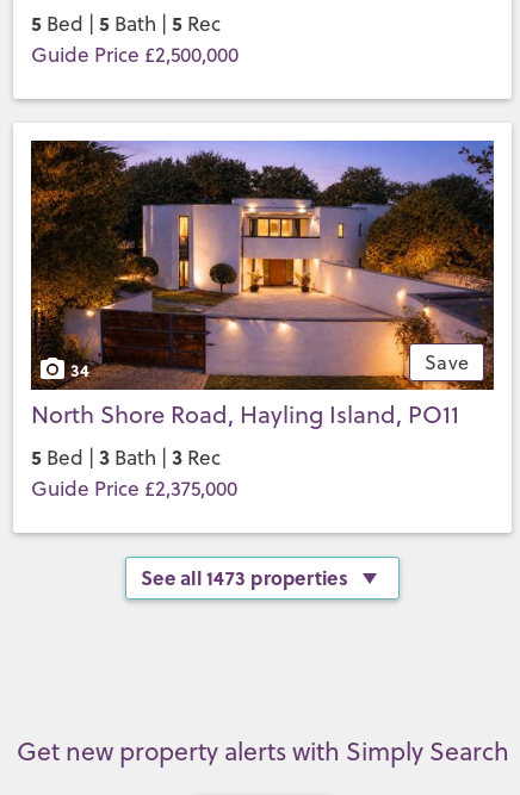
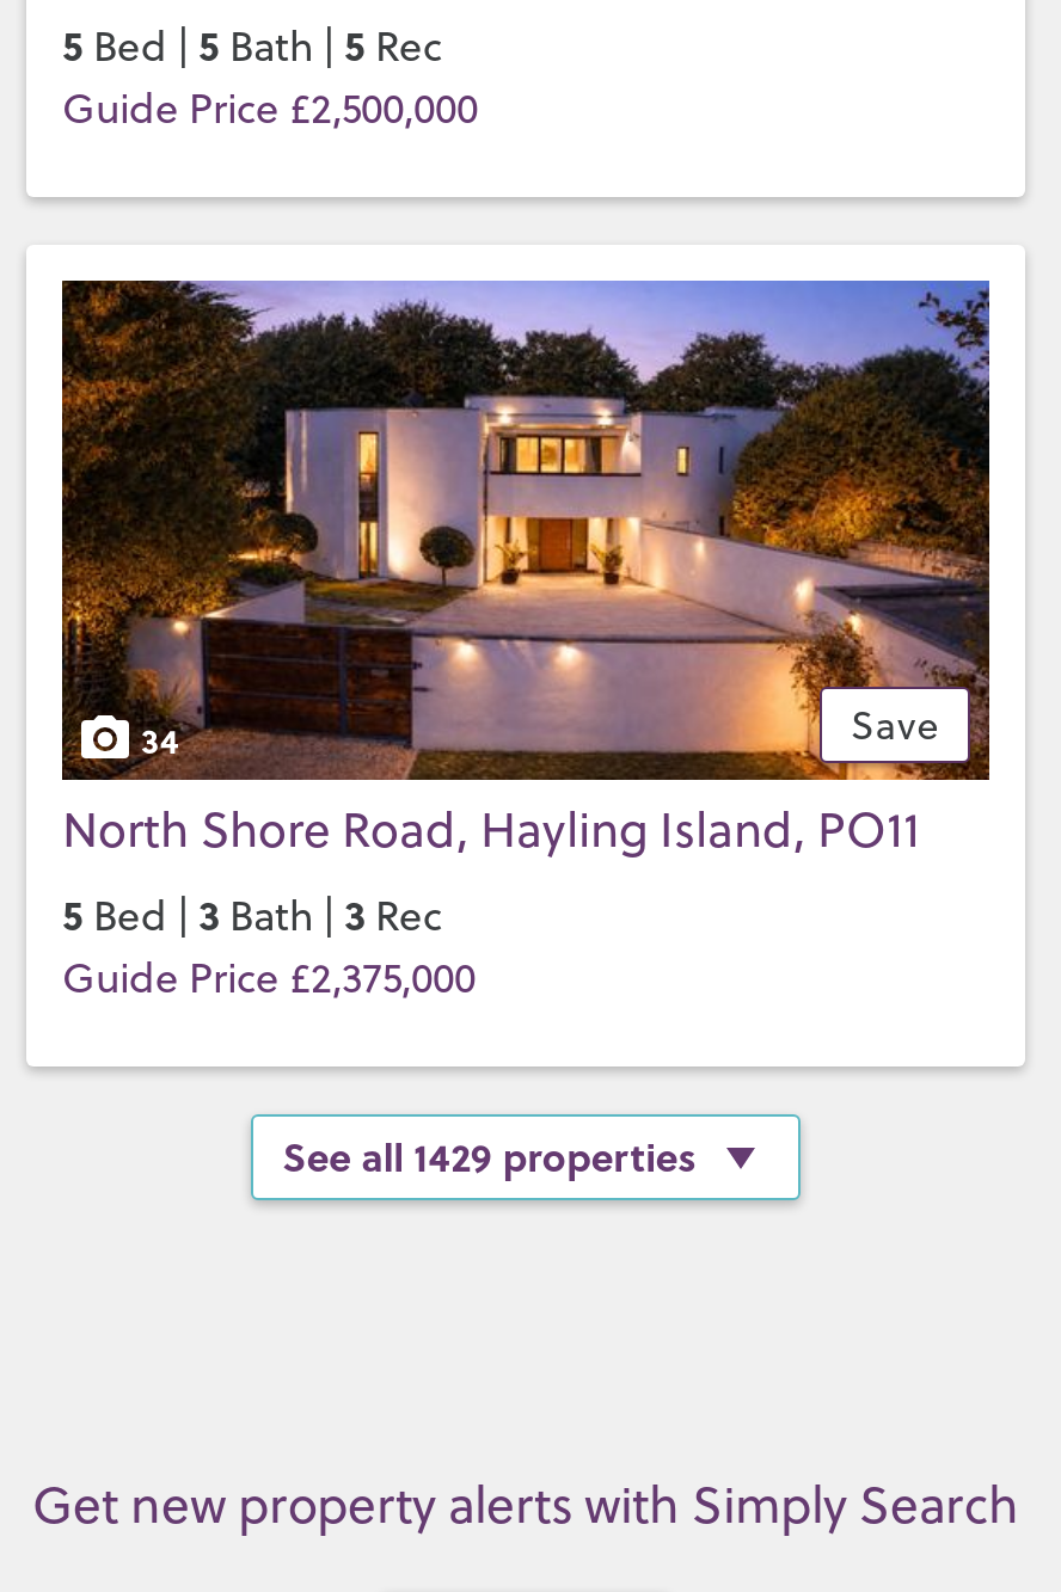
[141,564,348,591] See all 1473 properties -> [282,1129,698,1184] See all 1429 properties

